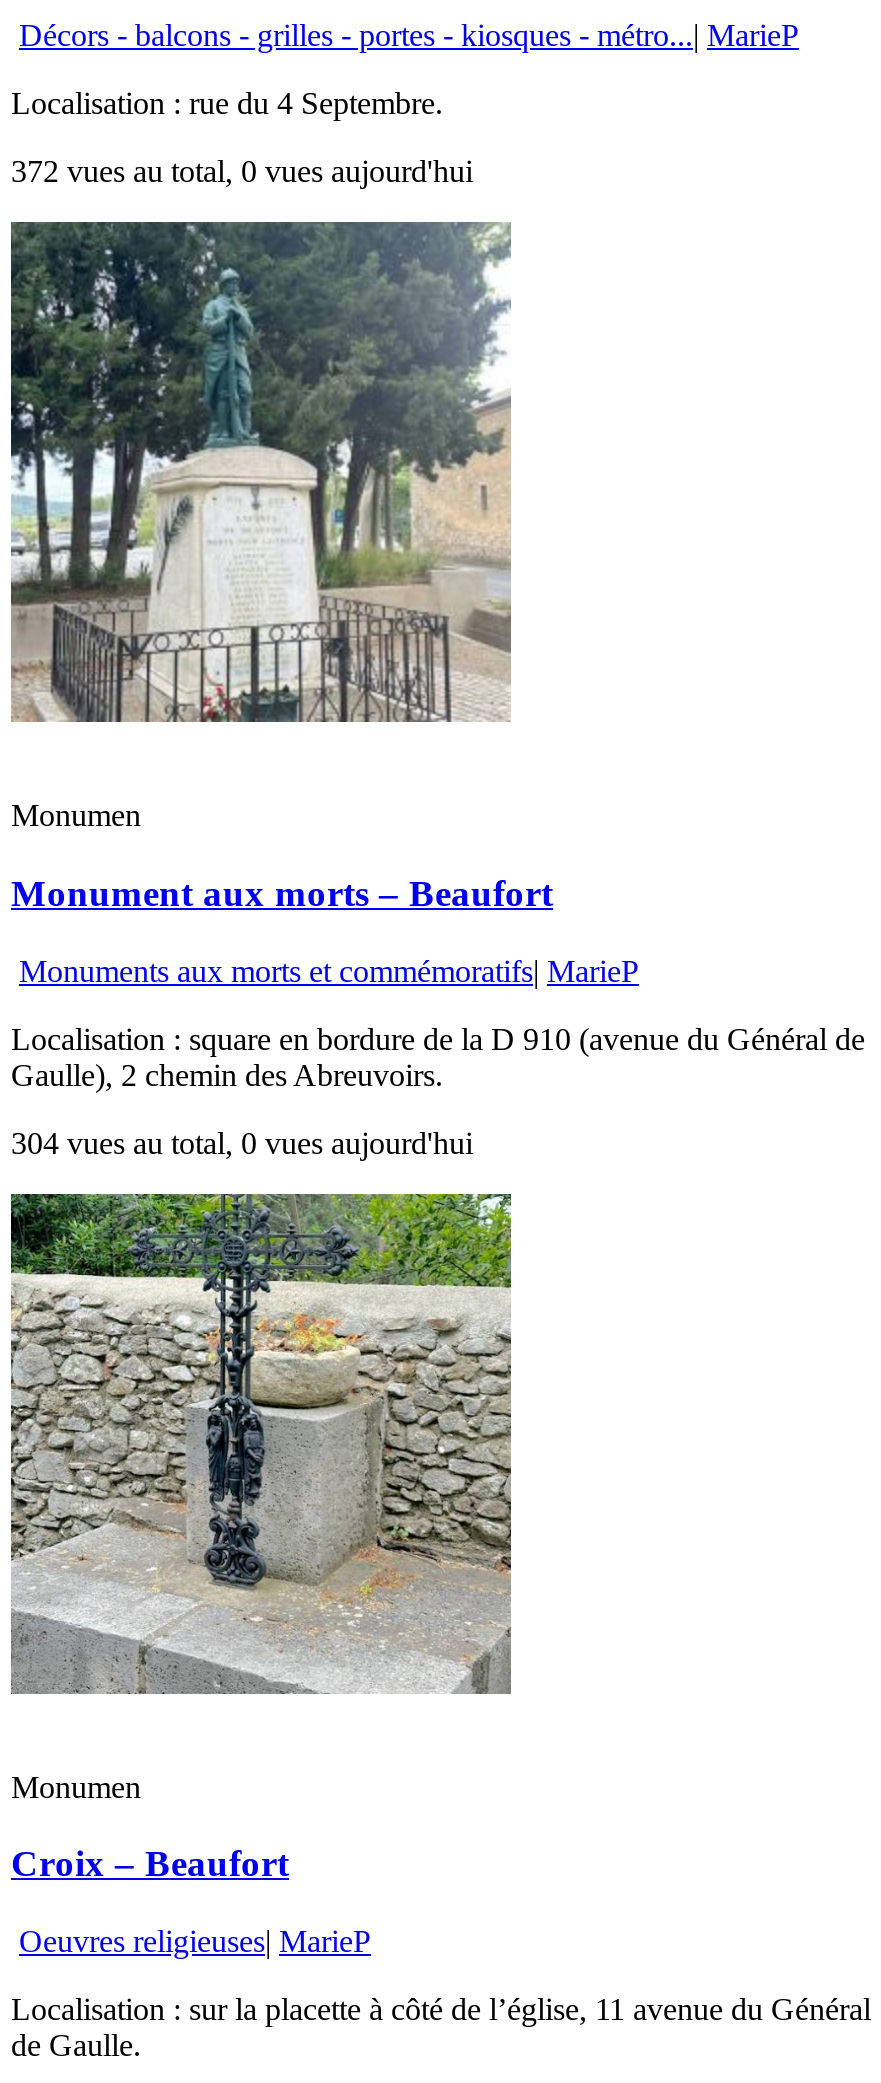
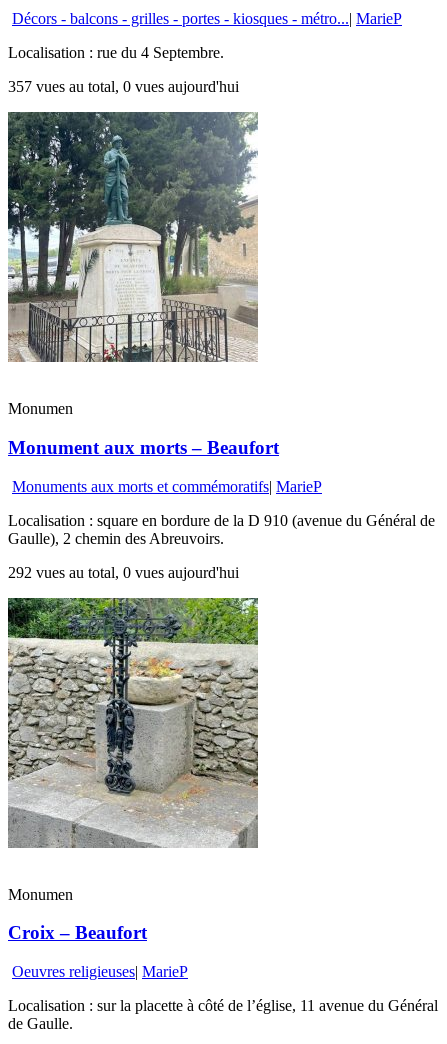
[11,154,473,188] 372 vues au total, 0 vues aujourd'hui -> [8,78,239,95] 357 vues au total, 0 vues aujourd'hui
[11,1125,473,1159] 304 vues au total, 0 vues aujourd'hui -> [8,563,239,580] 292 vues au total, 0 vues aujourd'hui

